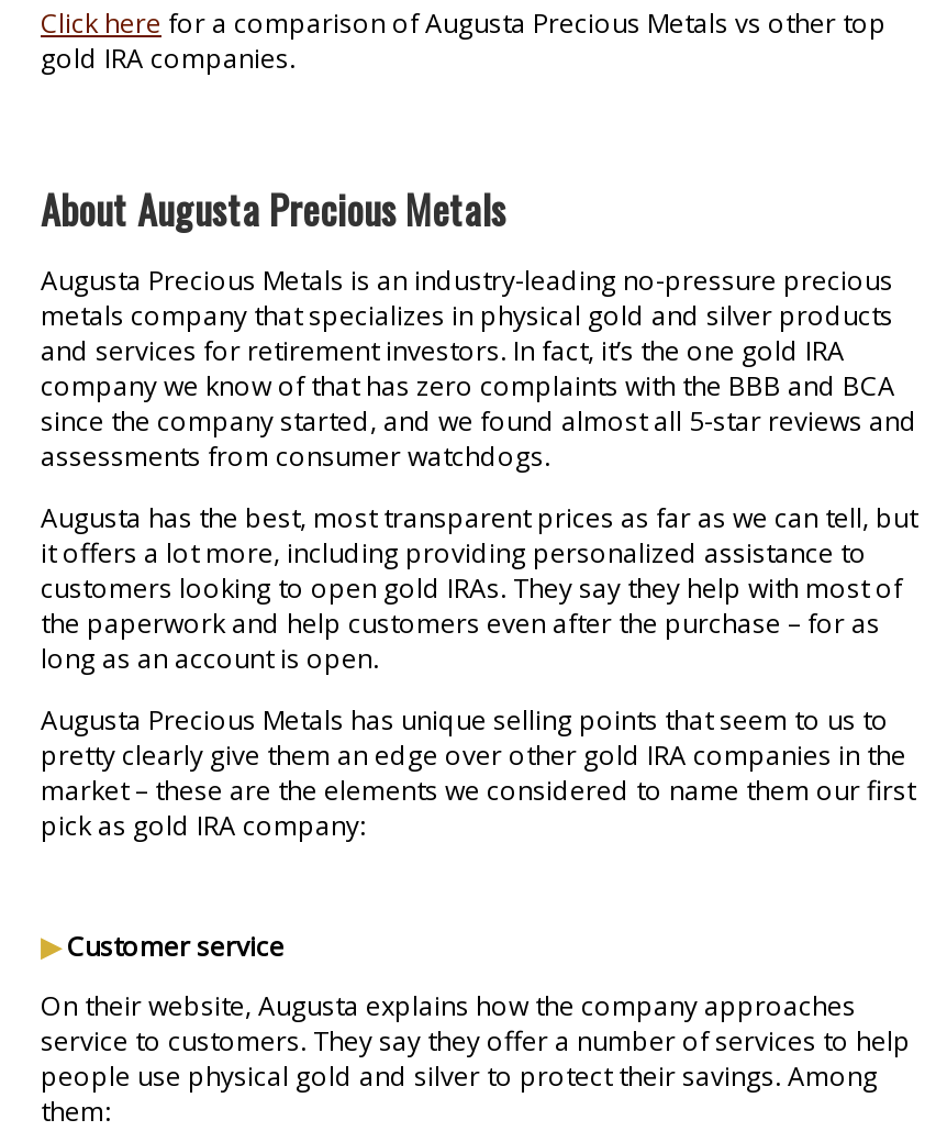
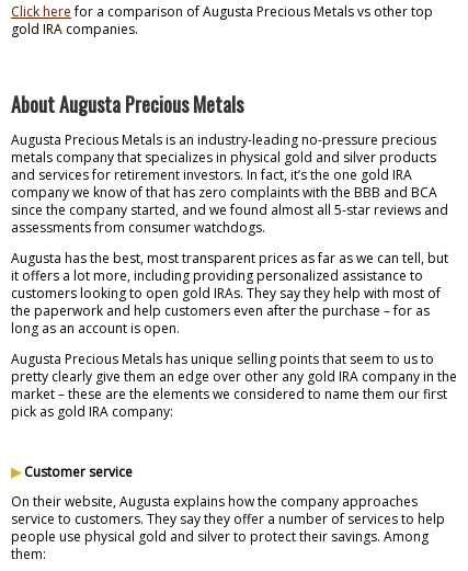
[41,735,906,773] pretty clearly give them an edge over other gold IRA companies in the -> [11,367,457,385] pretty clearly give them an edge over other any gold IRA company in the

